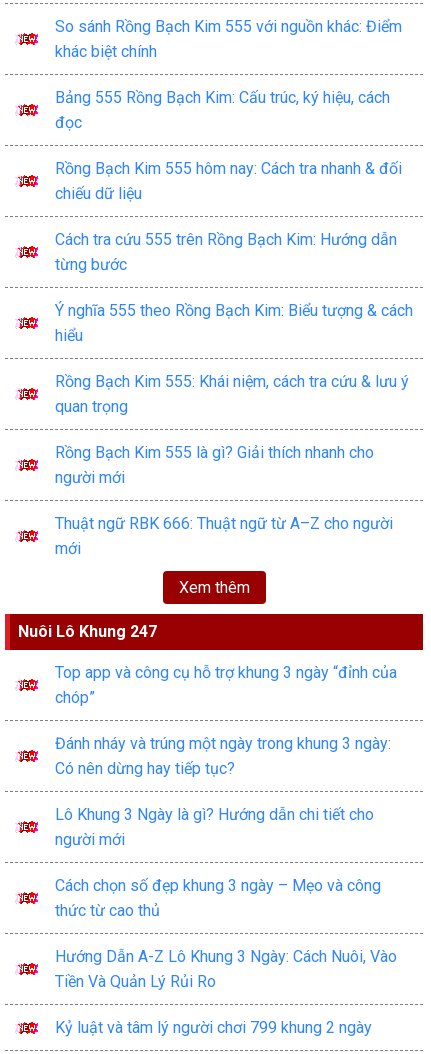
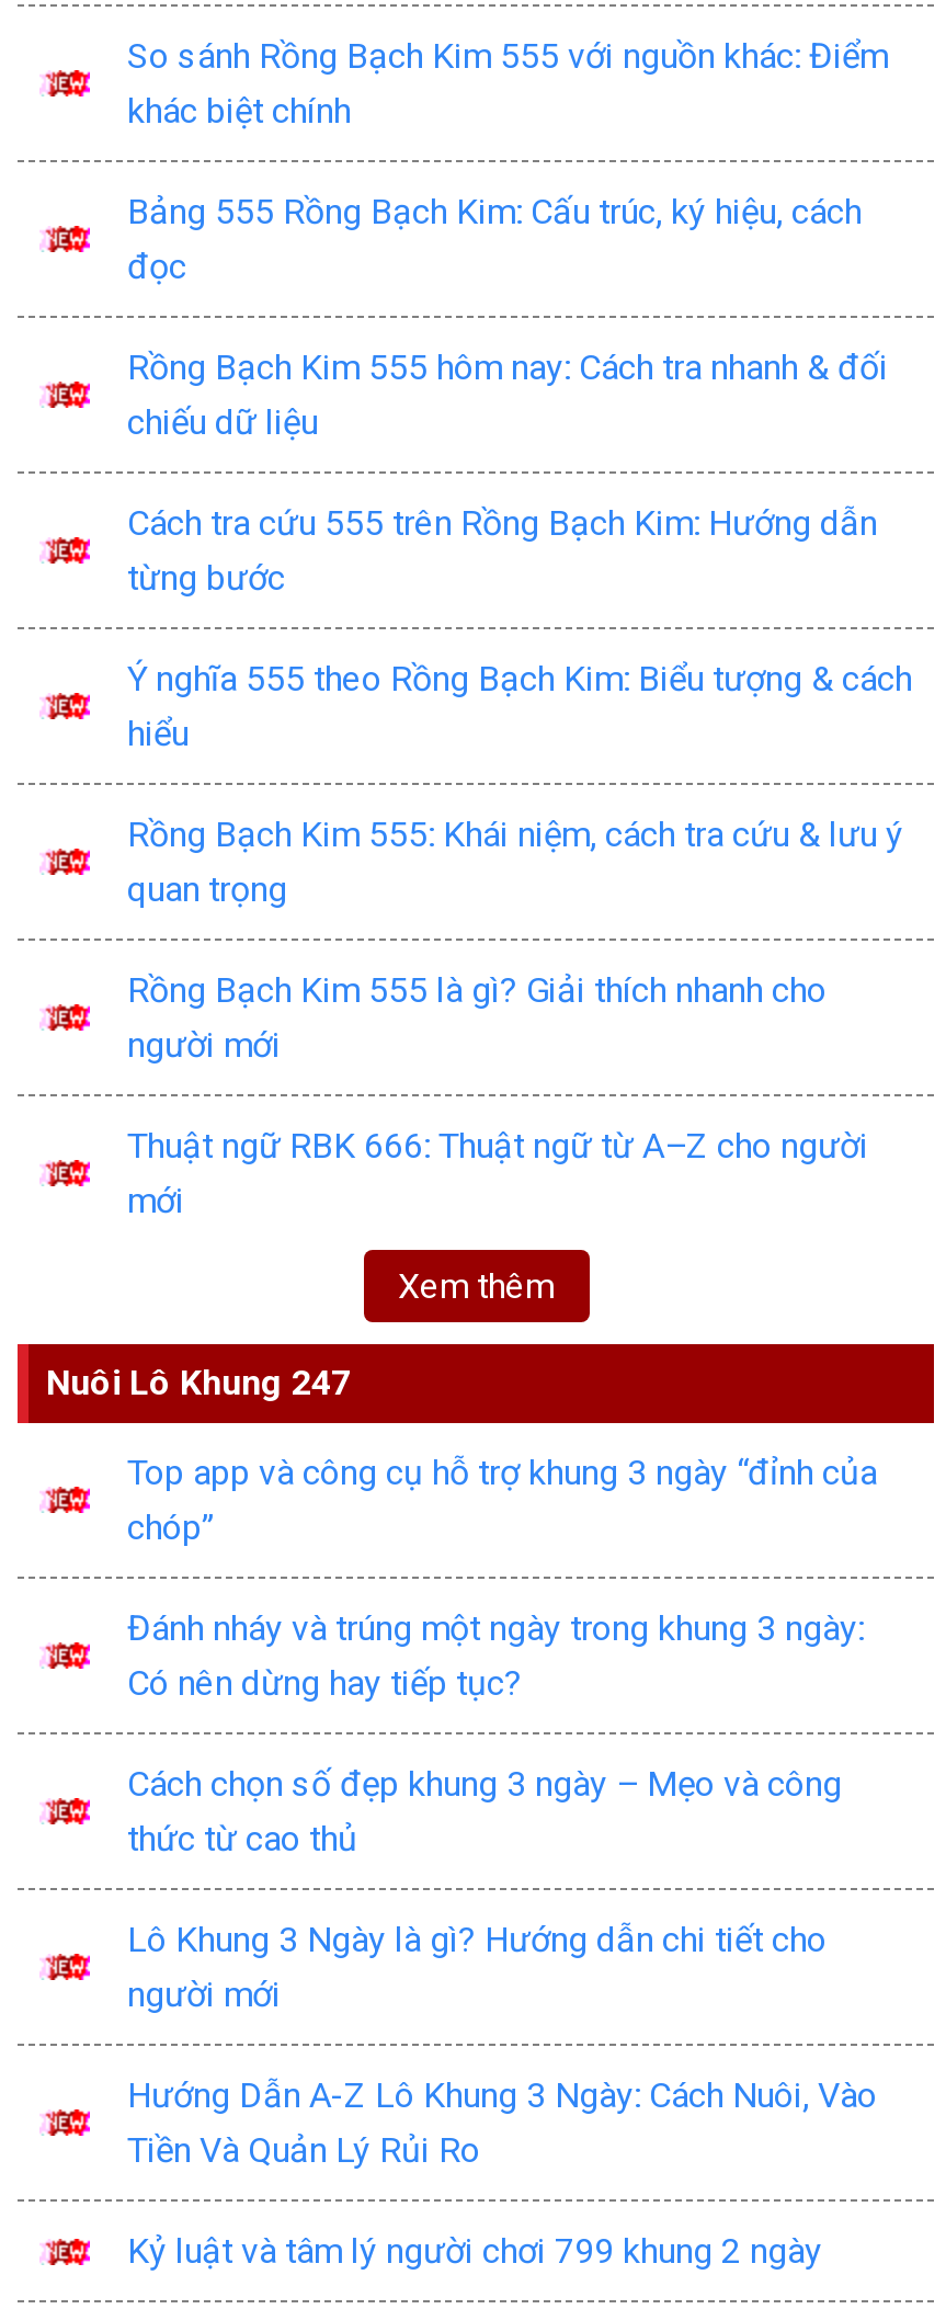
moved [55,805,374,849] -> [127,1919,827,2016]: Lô Khung 3 Ngày là gì? Hướng dẫn chi tiết cho | người mới
moved [55,876,381,920] -> [127,1764,842,1860]: Cách chọn số đẹp khung 3 ngày – Mẹo và công | thức từ cao thủ

